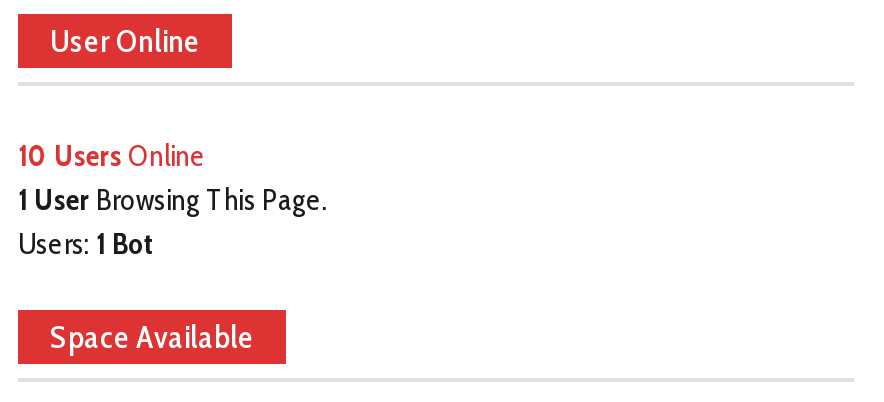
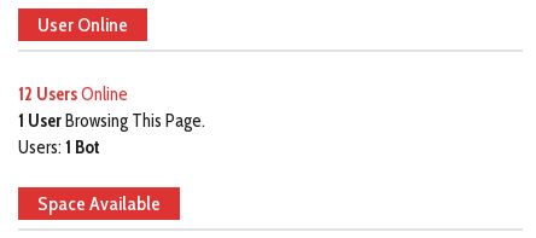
[18,138,206,174] 10 Users Online -> [18,83,128,105] 12 Users Online

